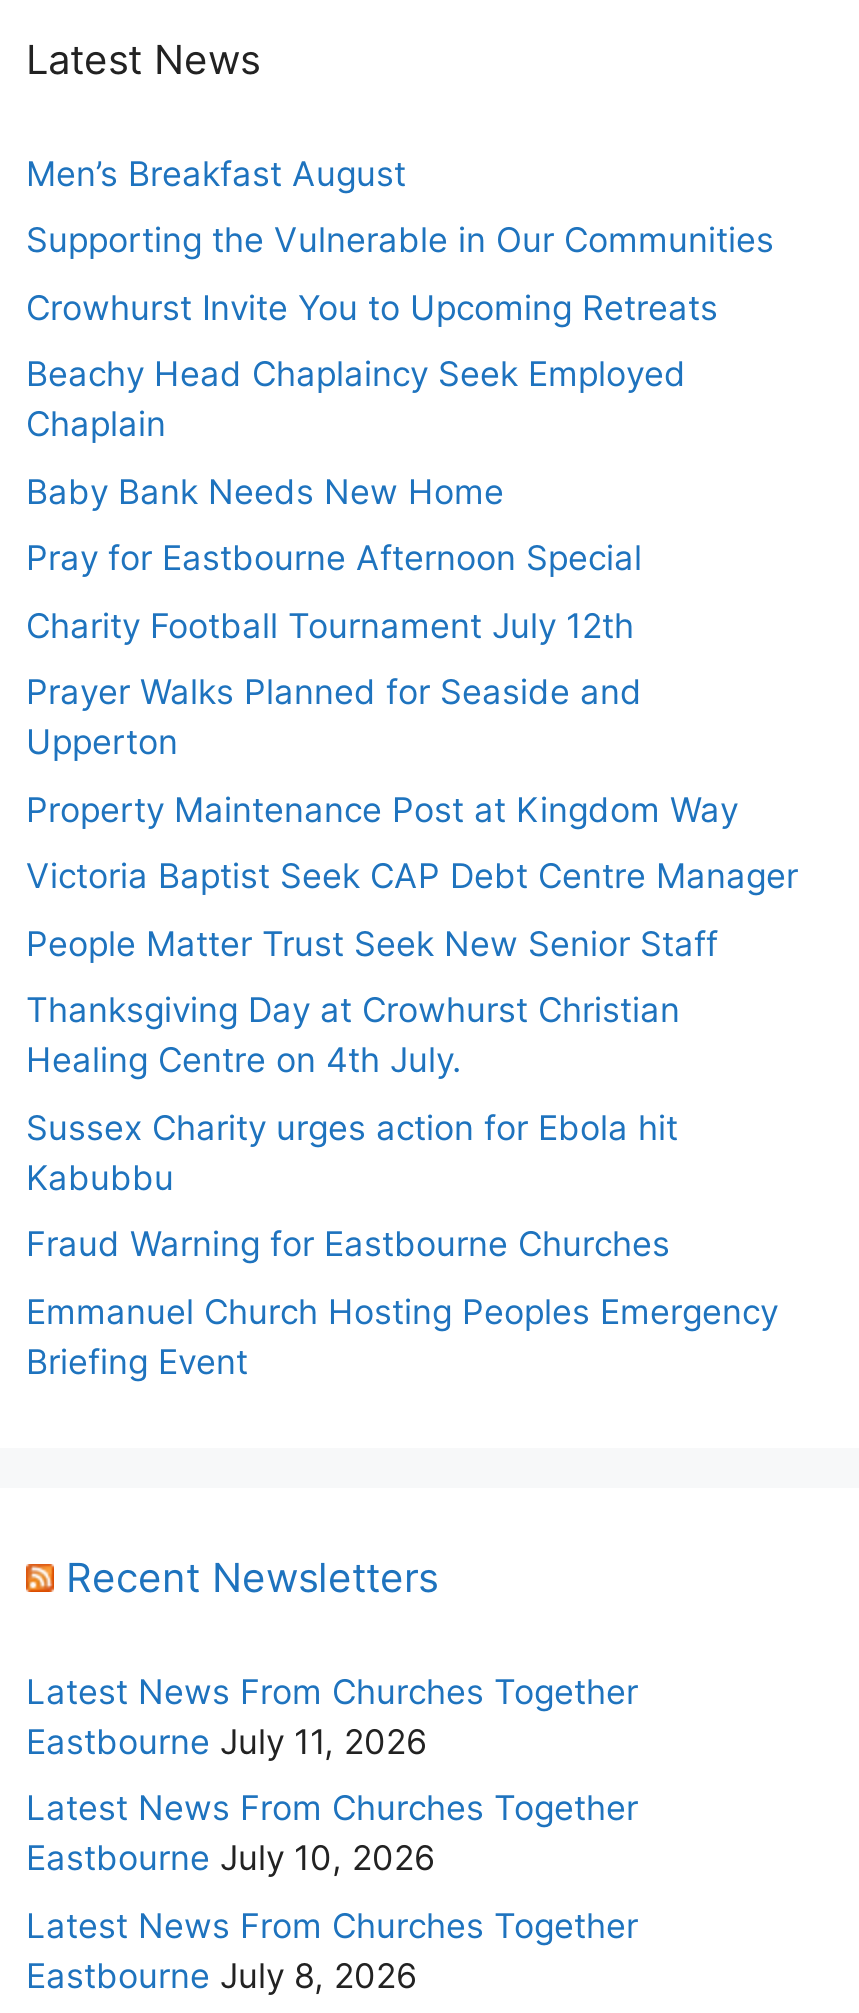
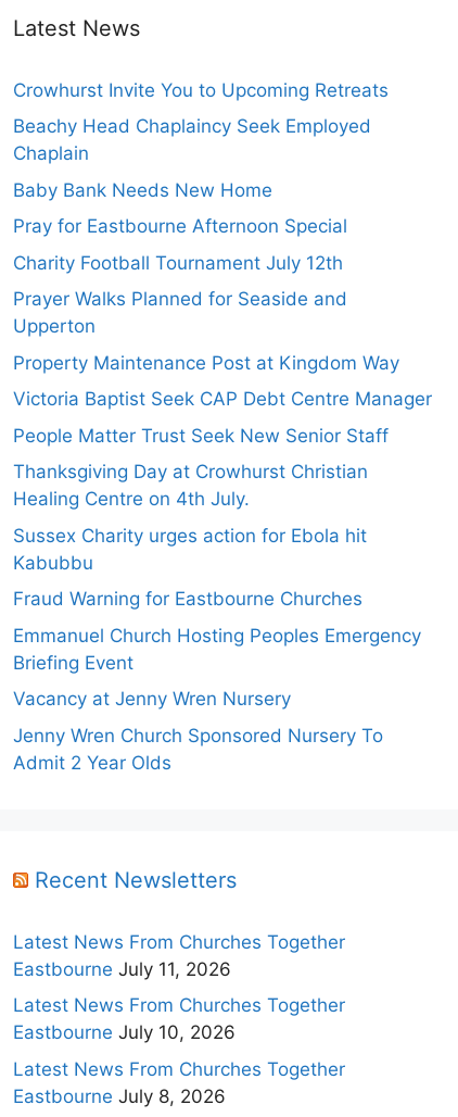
[26,153,774,260] Men’s Breakfast August | Supporting the Vulnerable in Our Communities -> none
moved [26,287,798,1381] -> [13,79,432,673]: Crowhurst Invite You to Upcoming Retreats | Beachy Head Chaplaincy Seek Employed | Chaplain | ... | Emmanuel Church Hosting Peoples Emergency | Briefing Event
none -> [13,688,383,773] Vacancy at Jenny Wren Nursery | Jenny Wren Church Sponsored Nursery To | Admit 2 Year Olds

